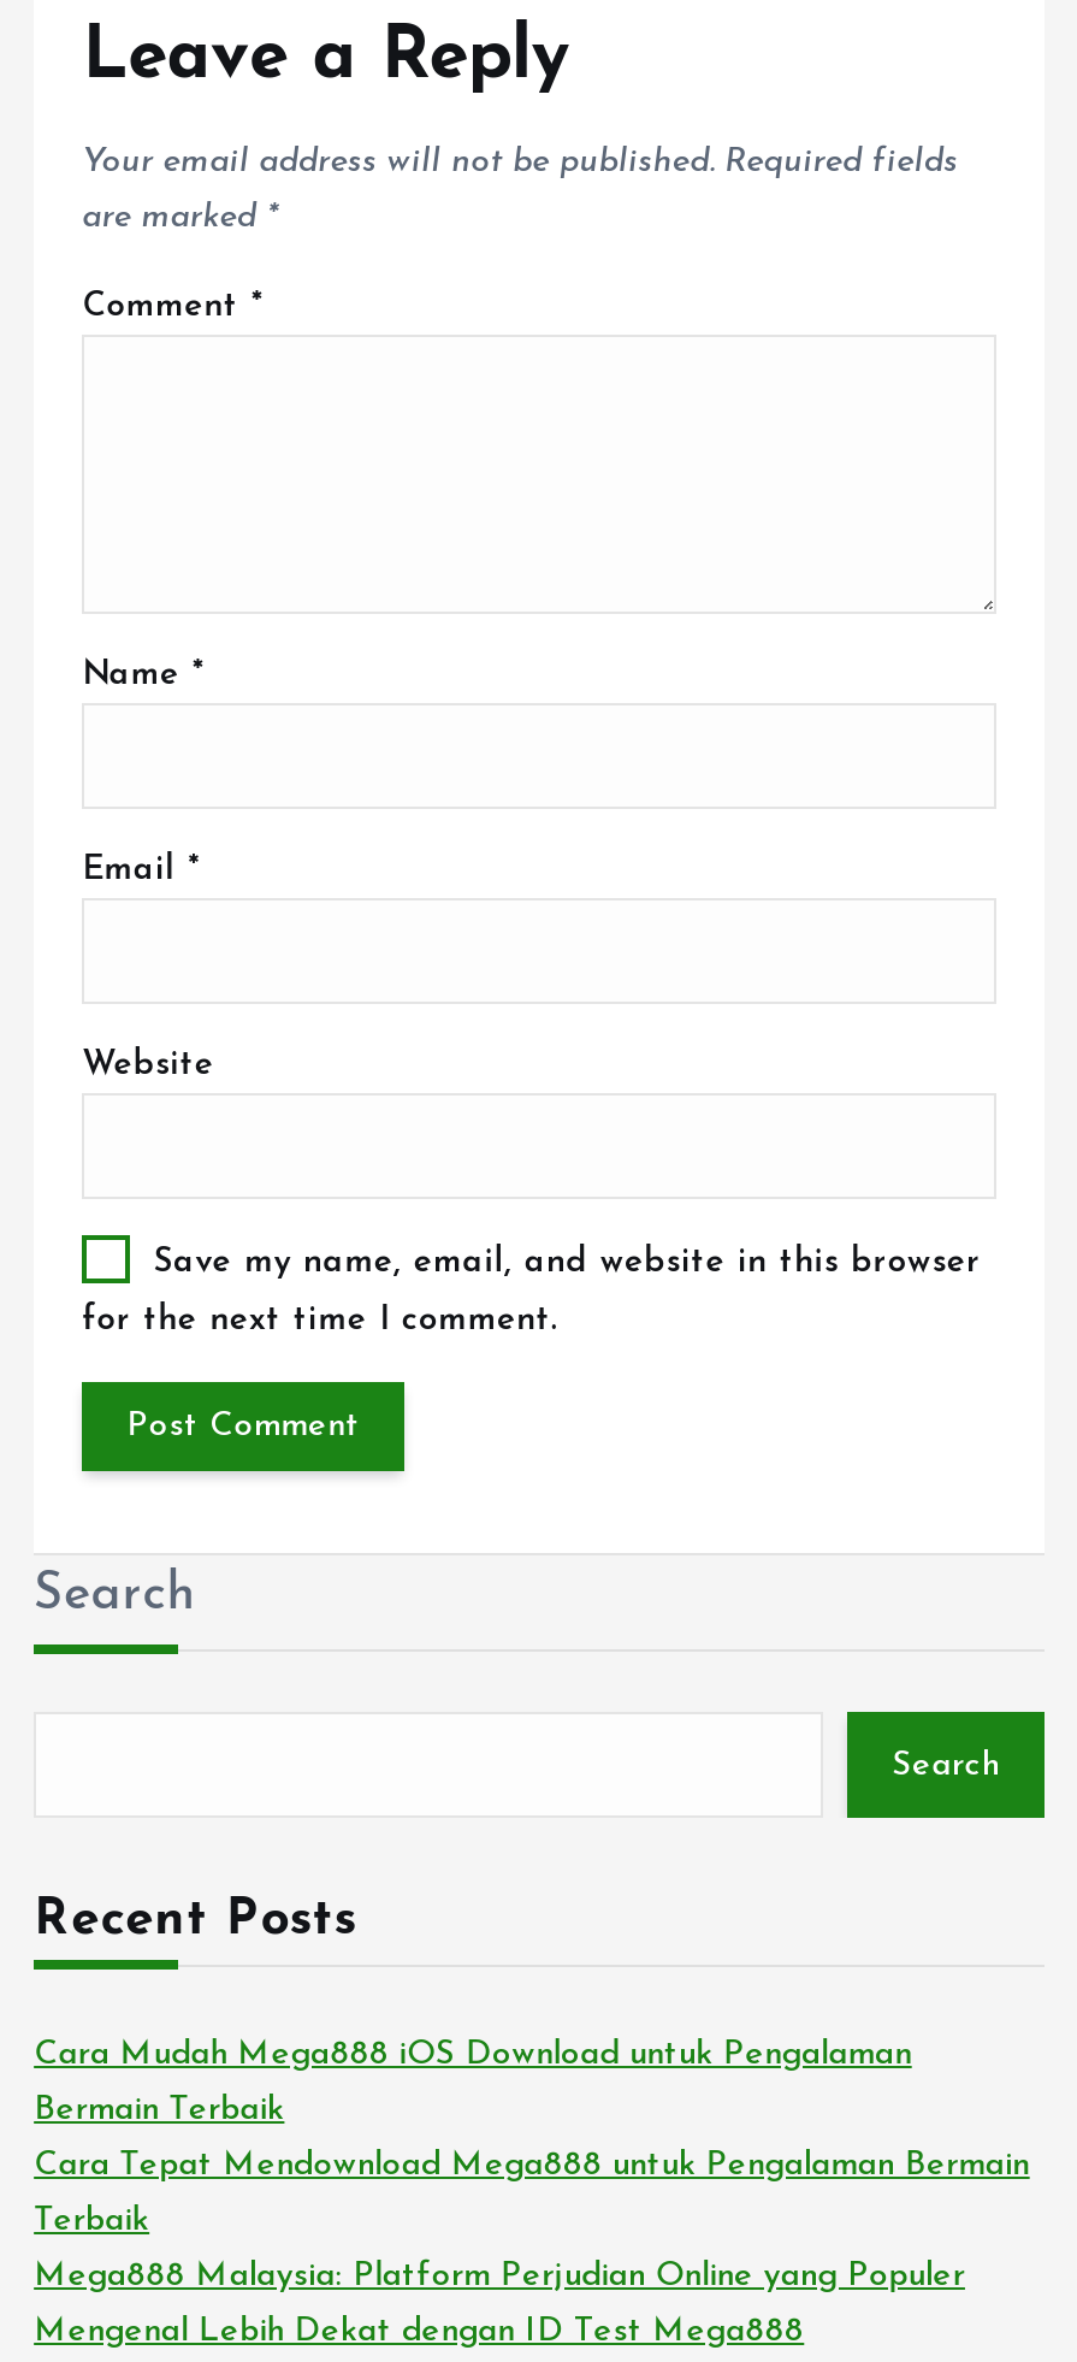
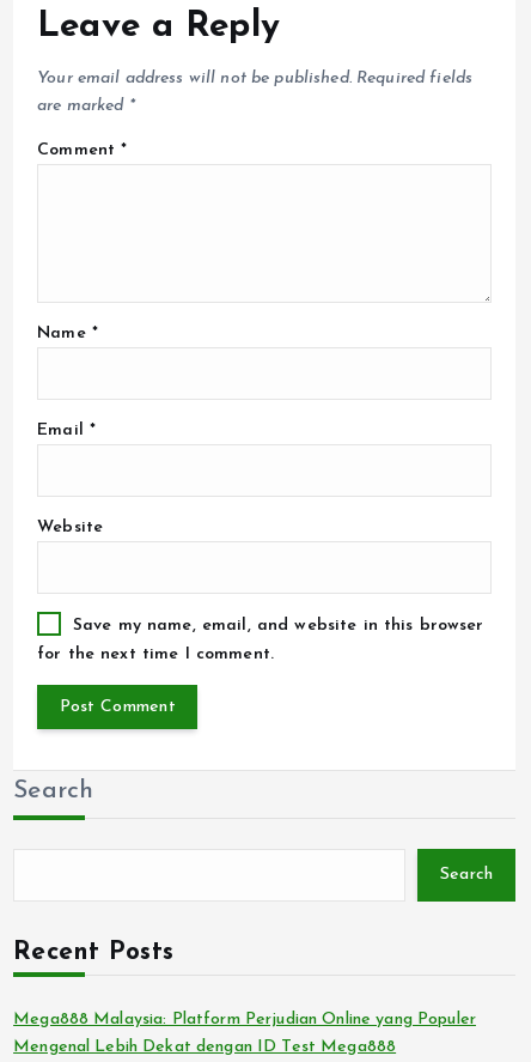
[34,2037,1030,2239] Cara Mudah Mega888 iOS Download untuk Pengalaman | Bermain Terbaik | Cara Tepat Mendownload Mega888 untuk Pengalaman Bermain | Terbaik -> none

